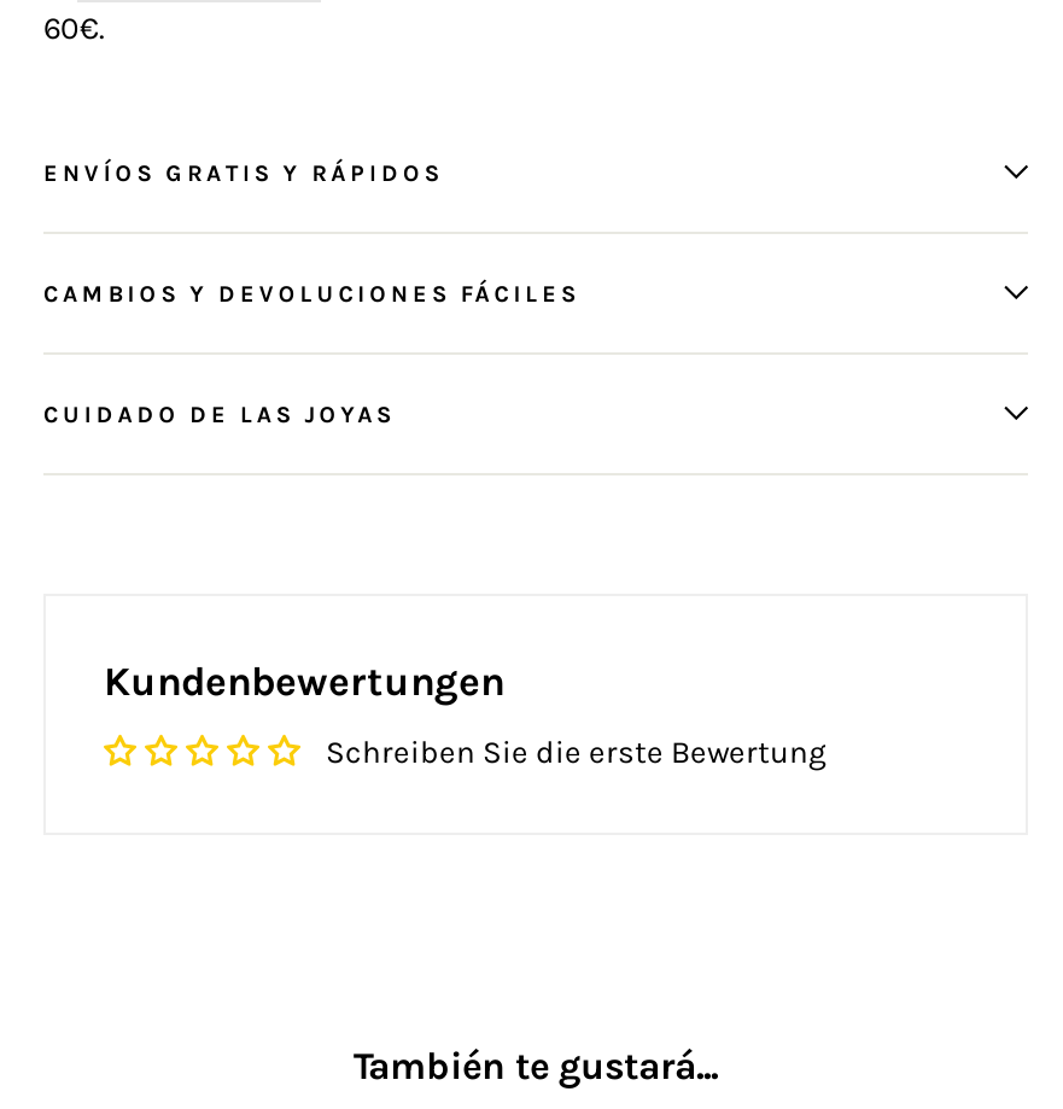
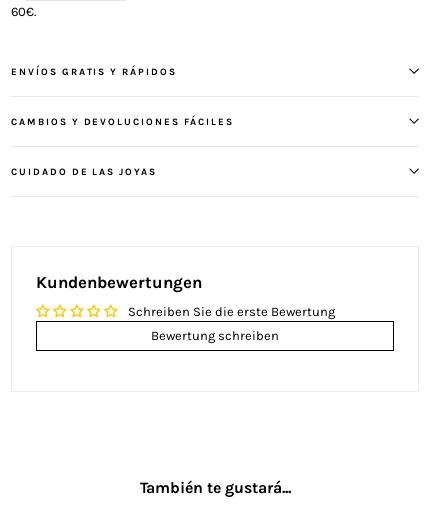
none -> [151,328,279,343] Bewertung schreiben

